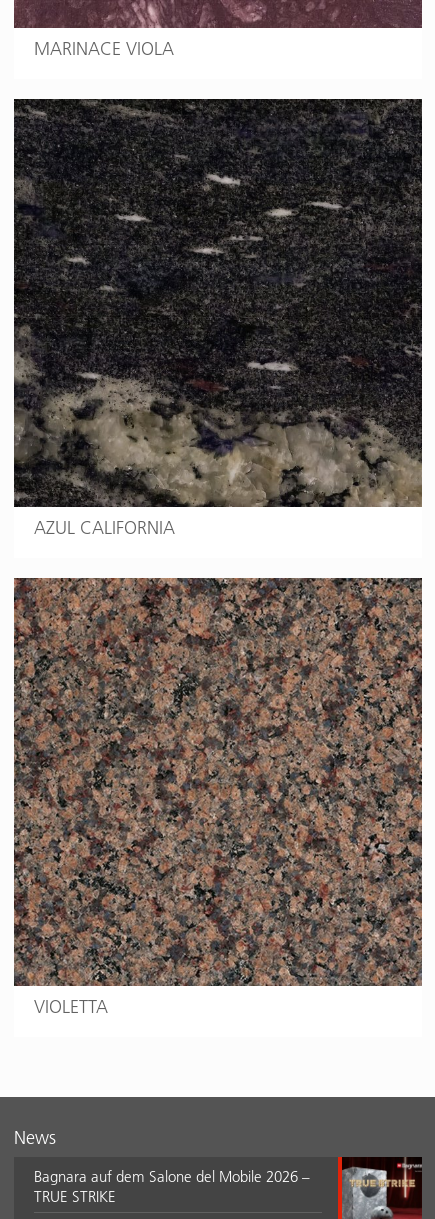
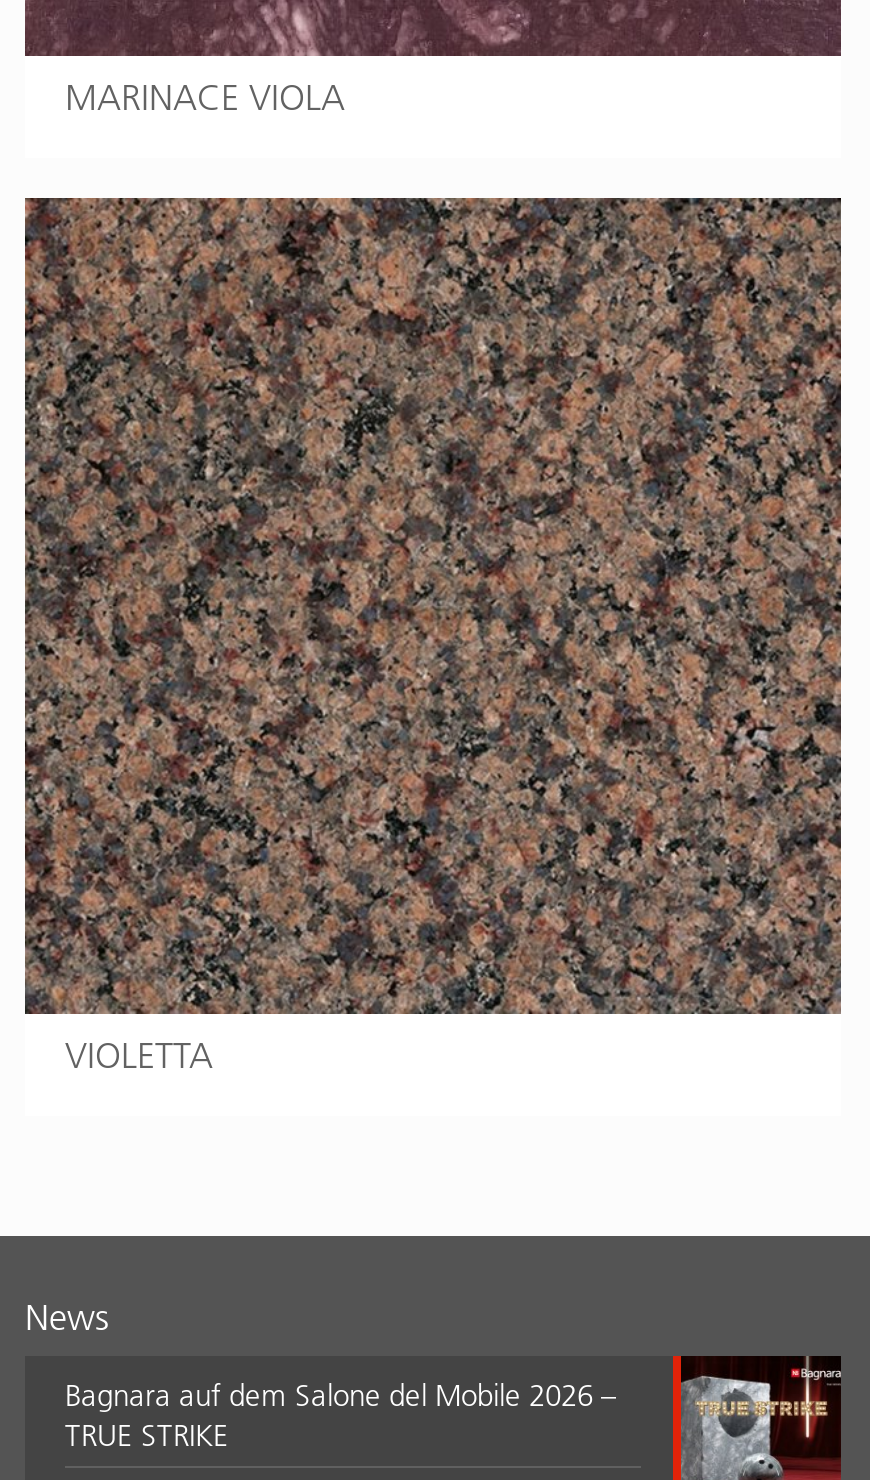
[14,98,422,539] [image] | AZUL CALIFORNIA -> none

